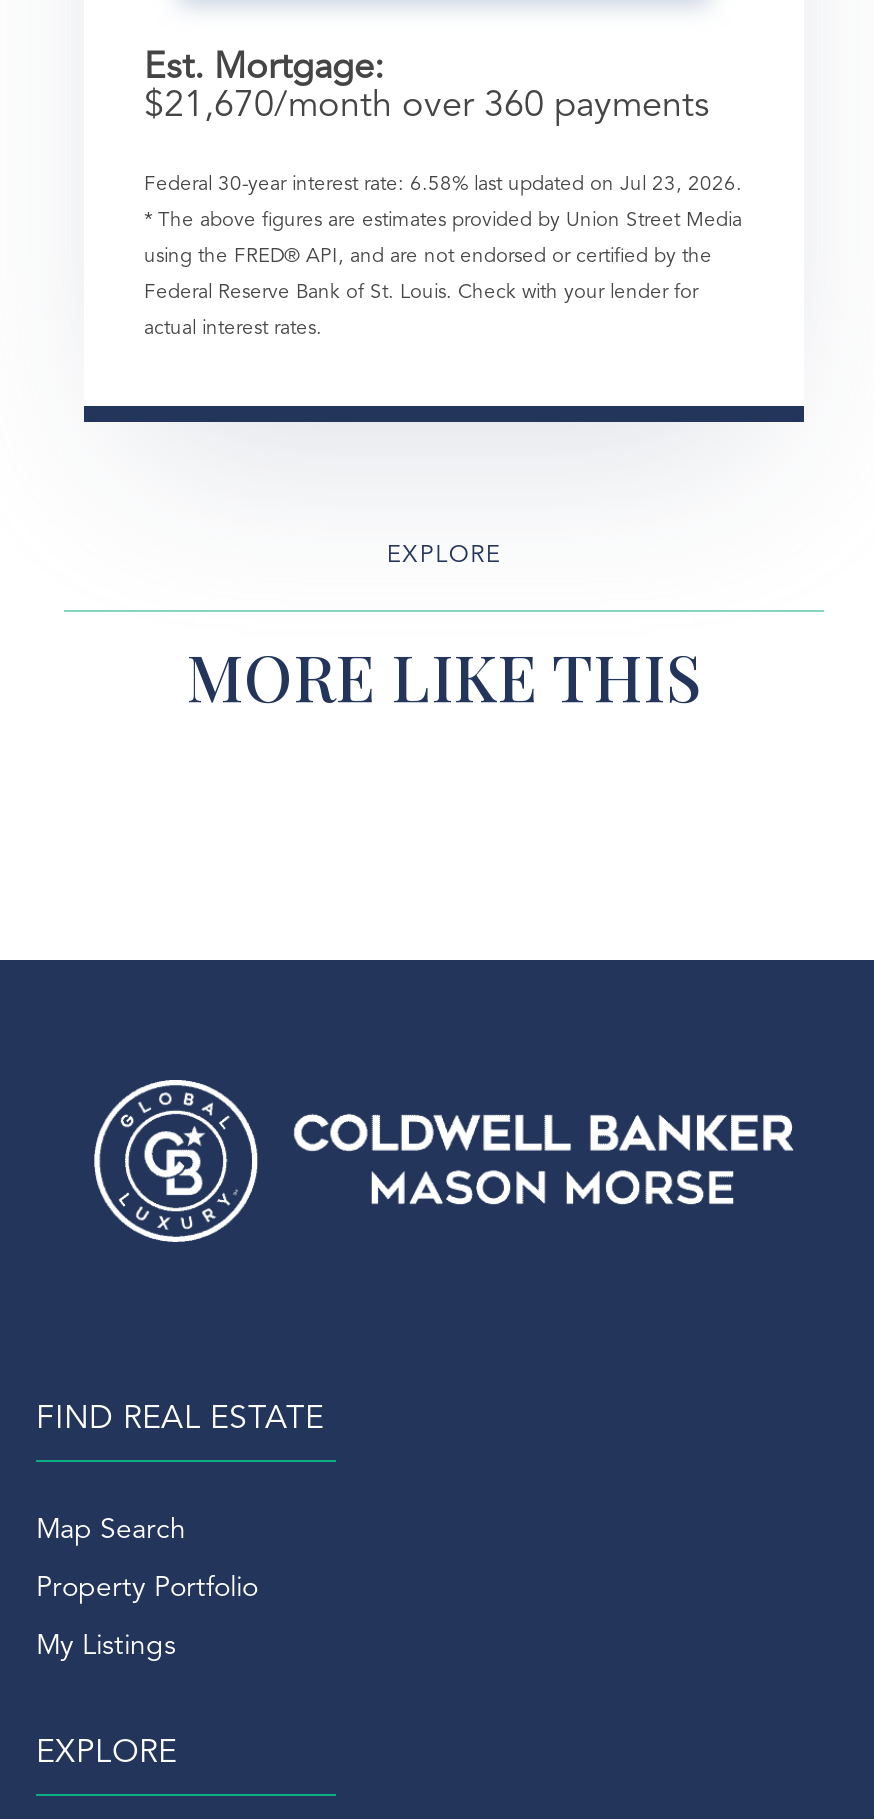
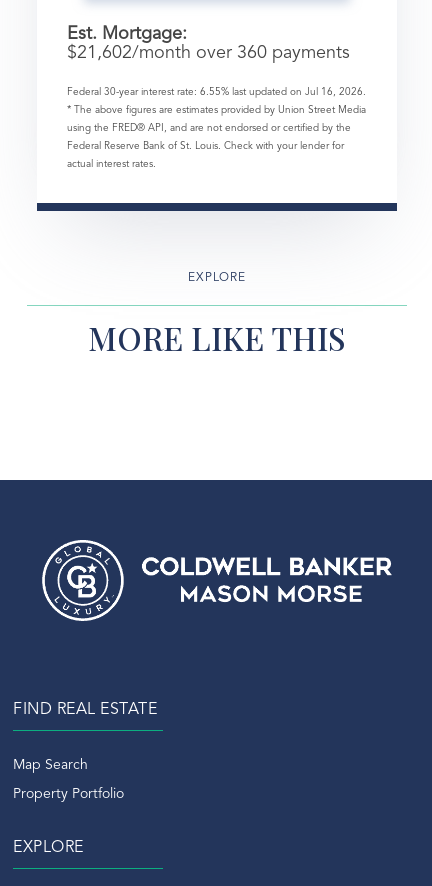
[144,87,710,123] $21,670/month over 360 payments -> [67,44,350,62] $21,602/month over 360 payments
[144,173,742,193] Federal 30-year interest rate: 6.58% last updated on Jul 23, 2026. -> [67,87,366,97] Federal 30-year interest rate: 6.55% last updated on Jul 16, 2026.
[36,1632,176,1660] My Listings -> none

